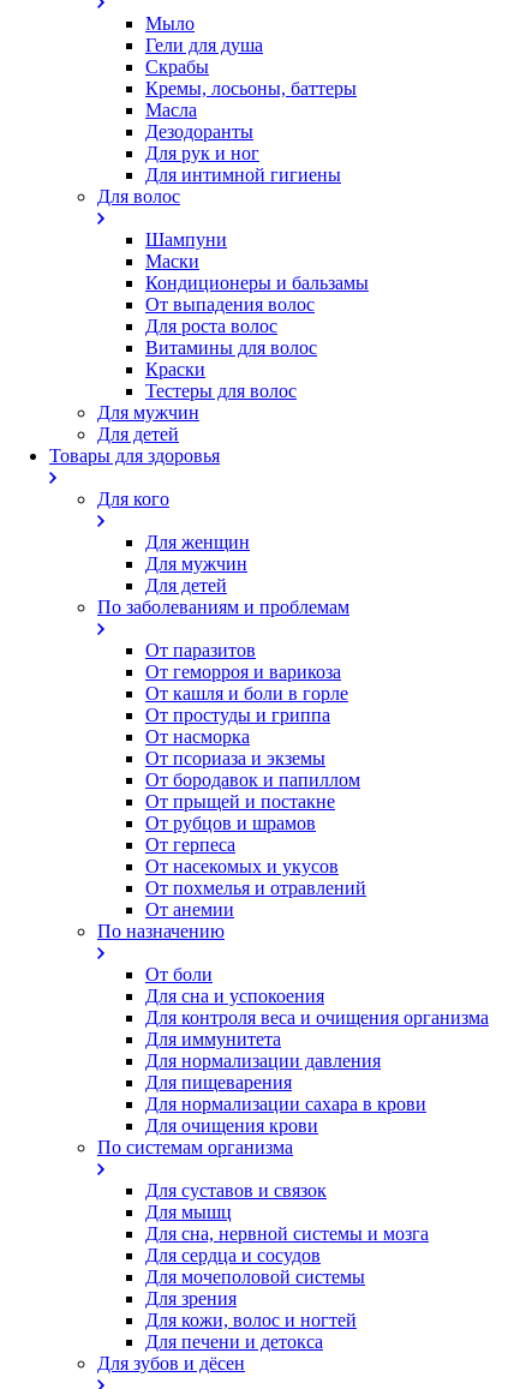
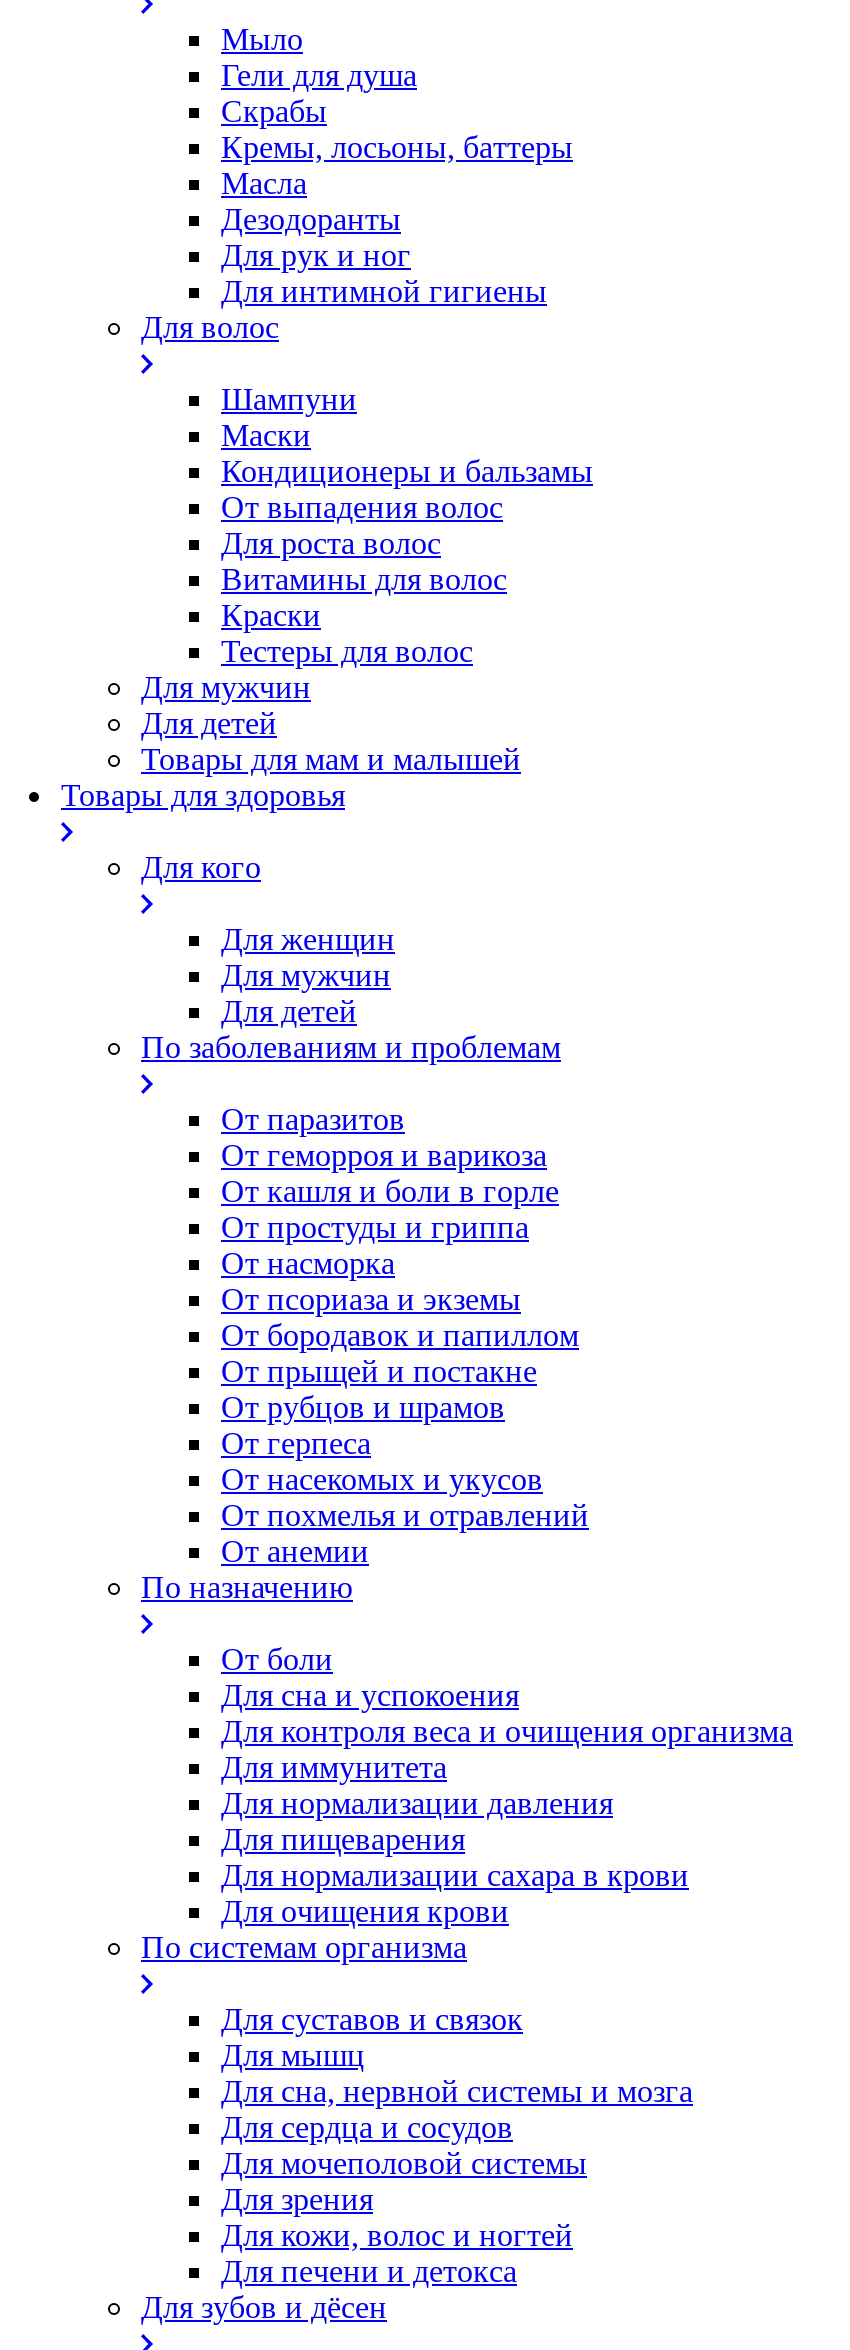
none -> [141,742,521,776] Товары для мам и малышей

